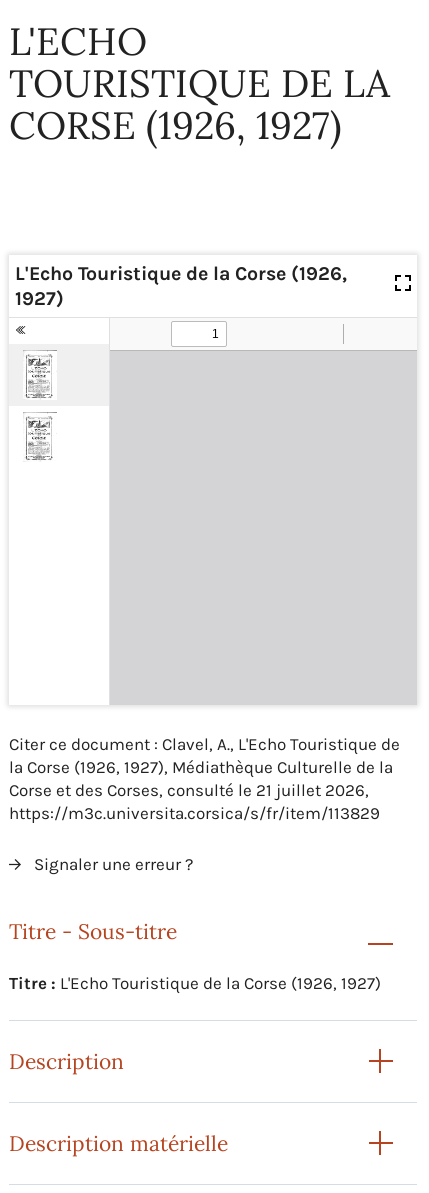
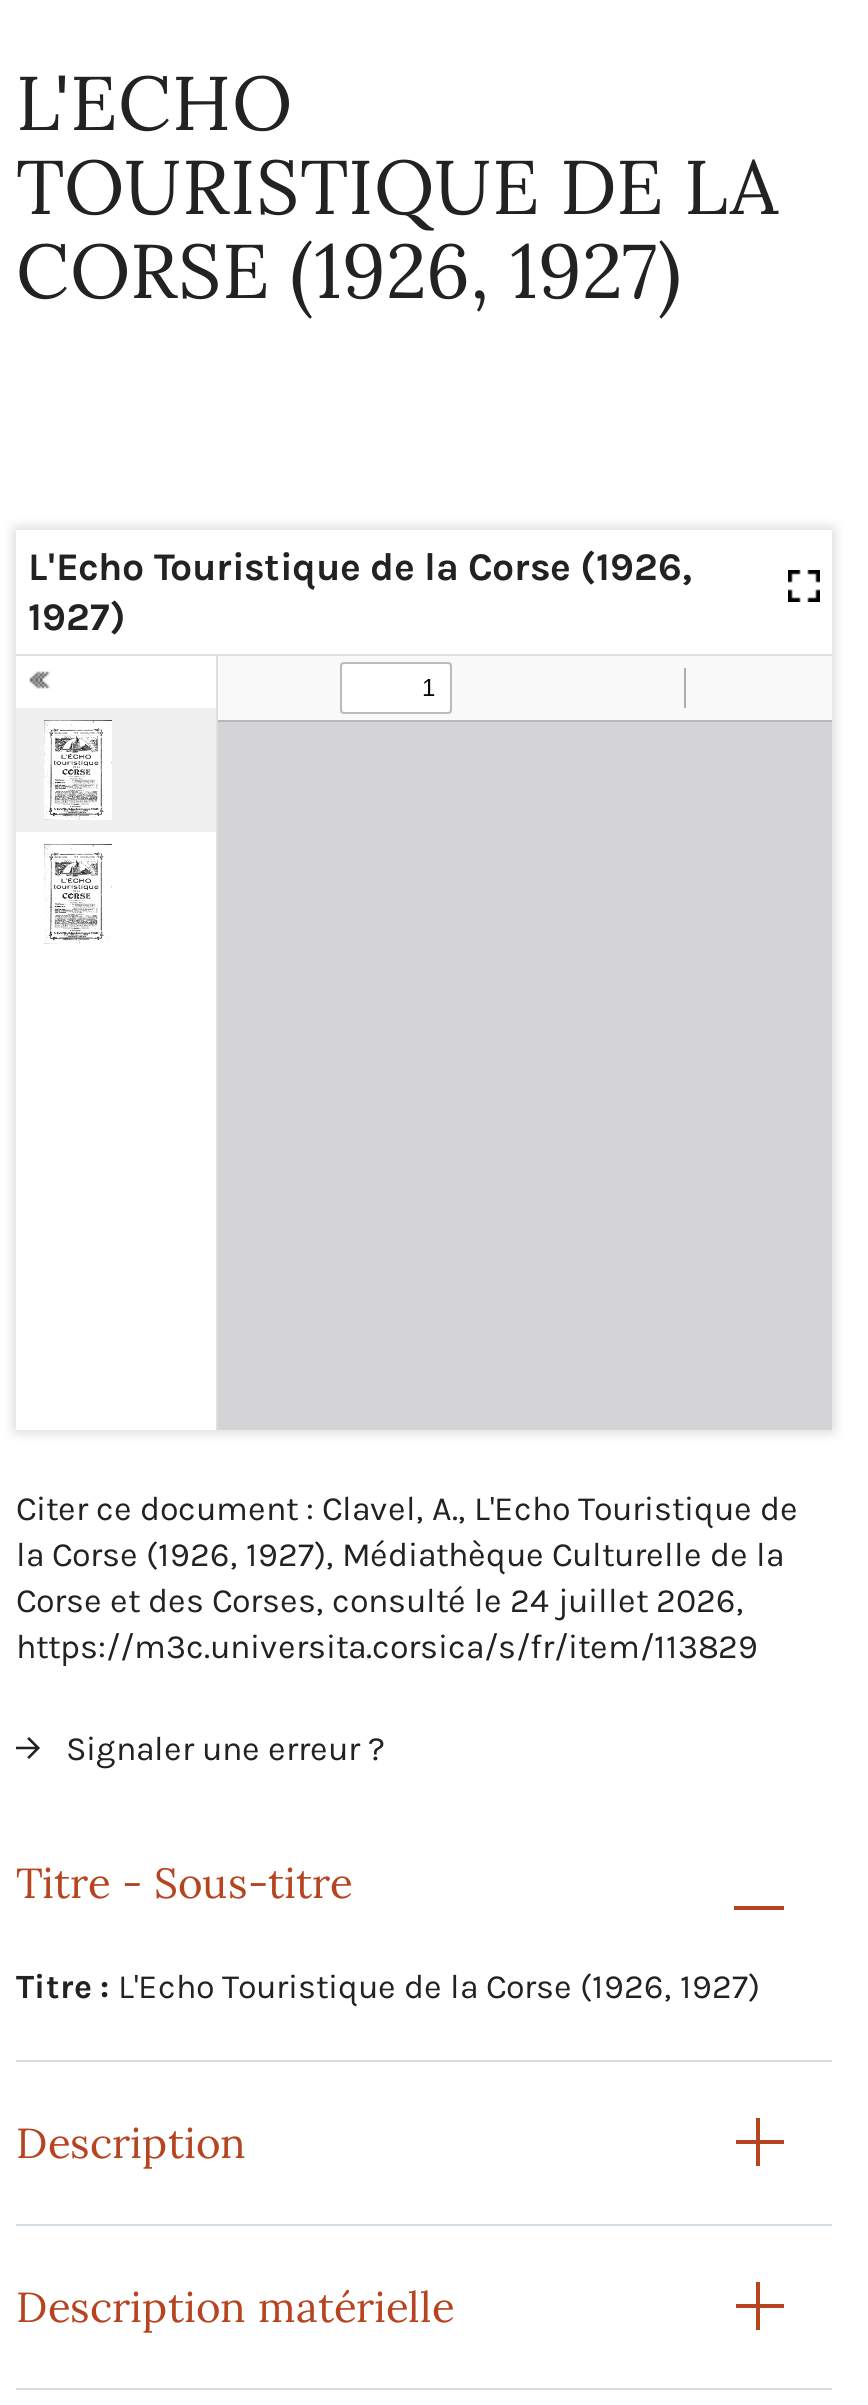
[9,780,369,800] Corse et des Corses, consulté le 21 juillet 2026, -> [16,1580,744,1620] Corse et des Corses, consulté le 24 juillet 2026,

